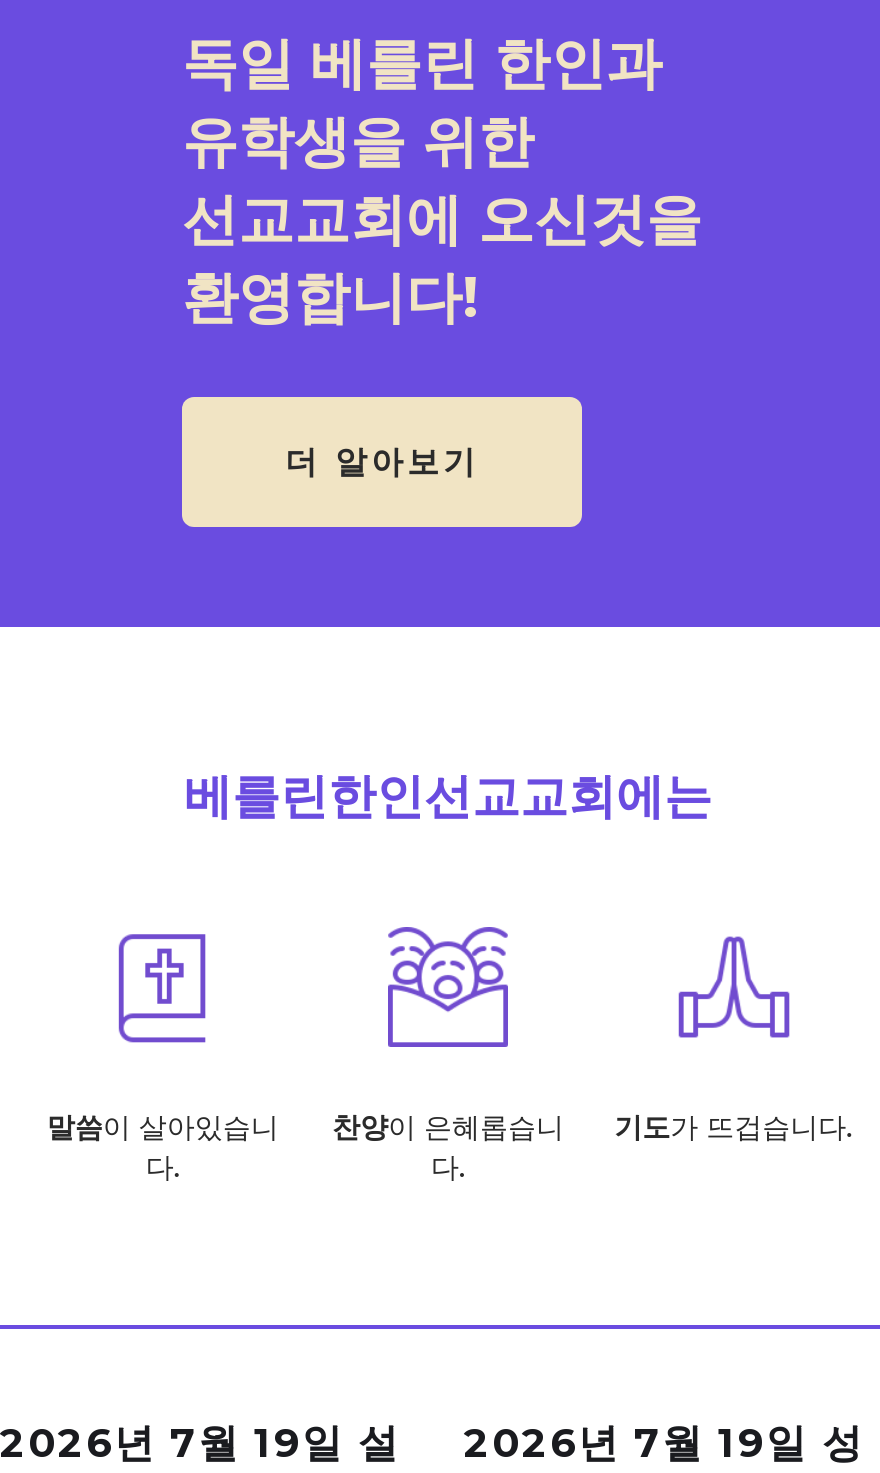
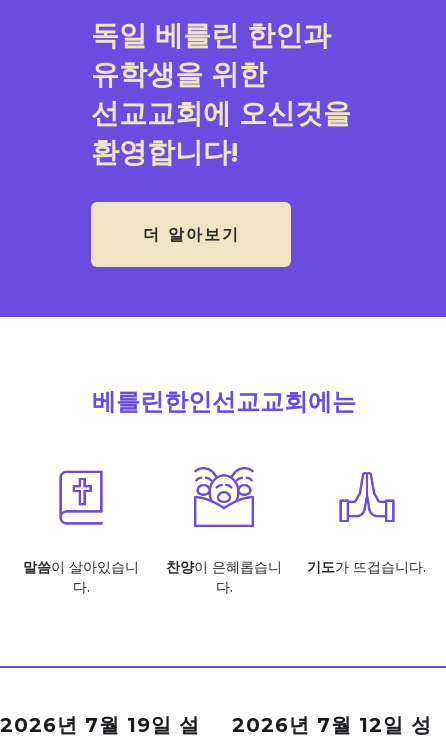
[0,1419,864,1467] 2026년 7월 19일 설 2026년 7월 19일 성 -> [0,713,432,737] 2026년 7월 19일 설 2026년 7월 12일 성

